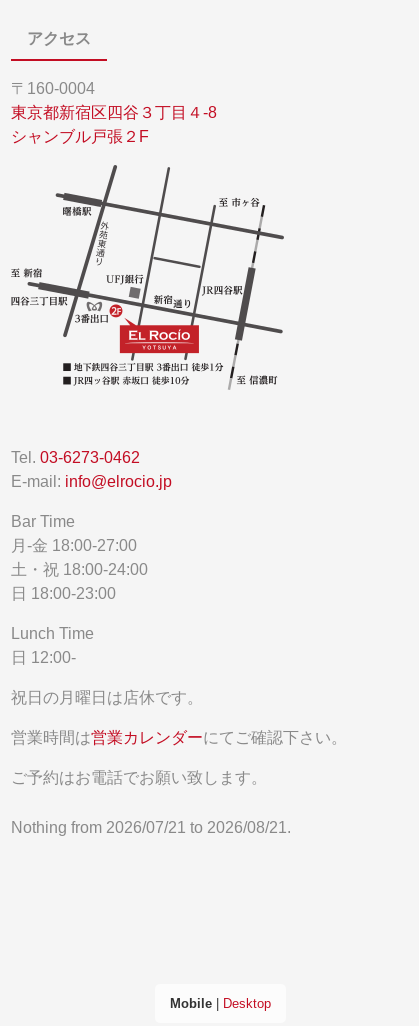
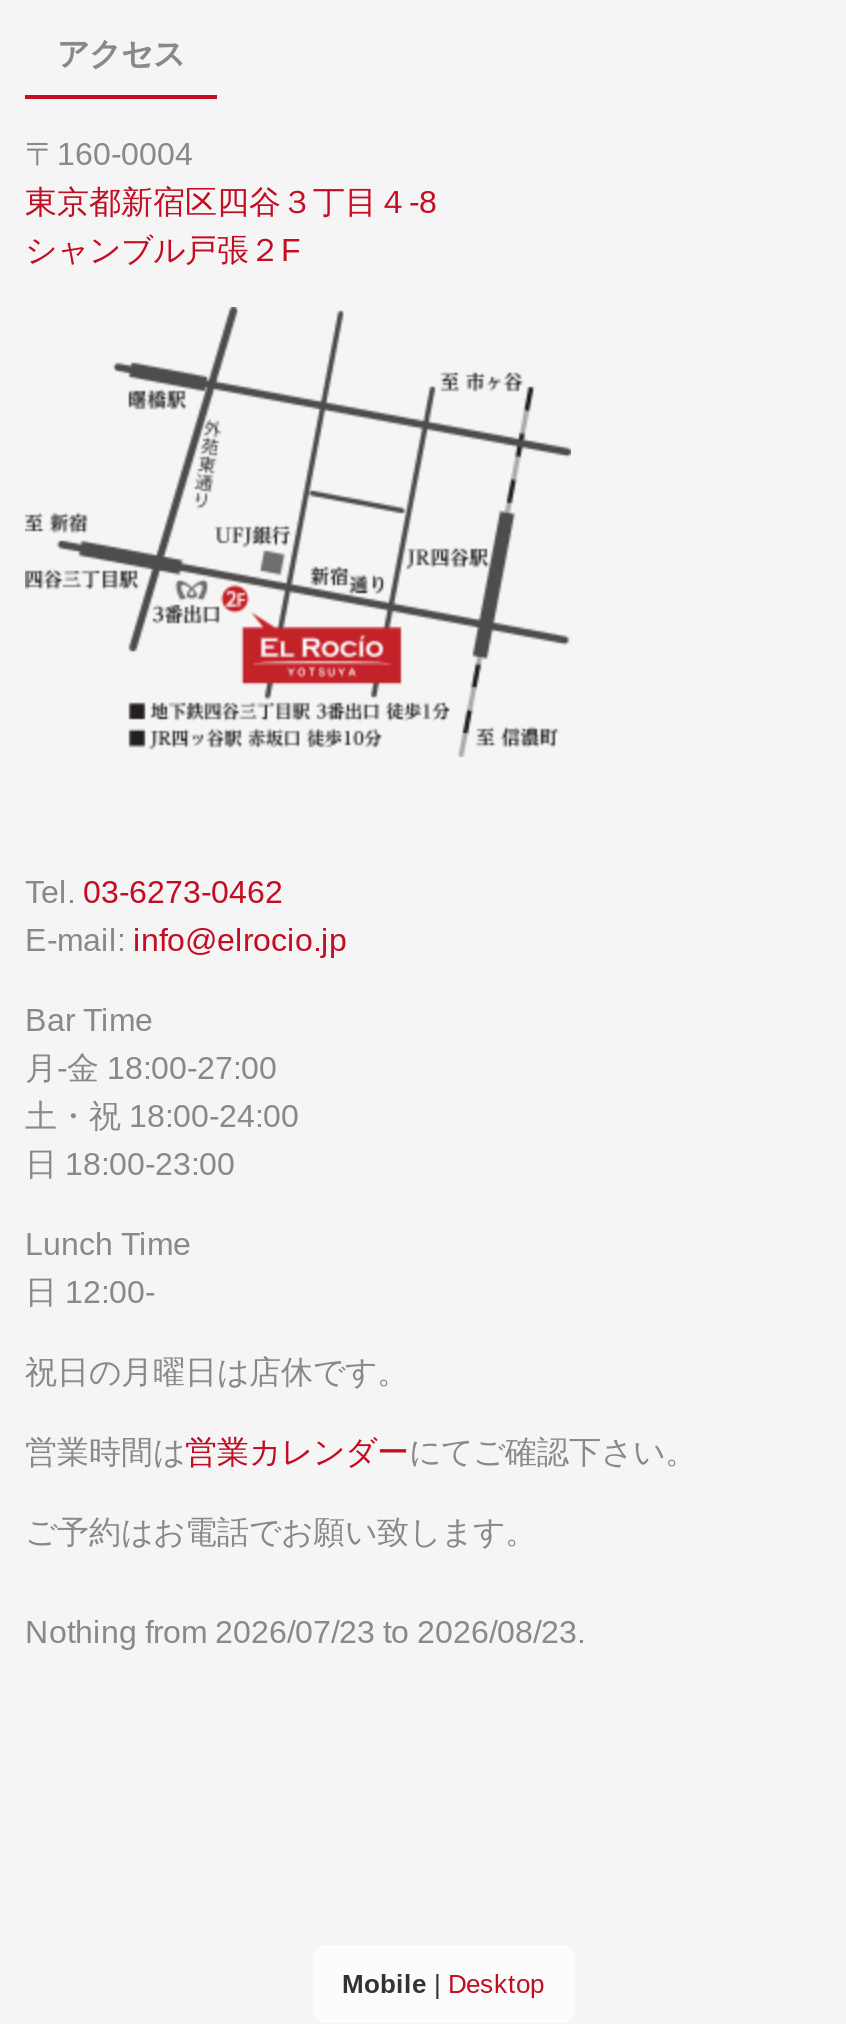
[11,819,291,836] Nothing from 2026/07/21 to 2026/08/21. -> [25,1614,585,1648] Nothing from 2026/07/23 to 2026/08/23.

